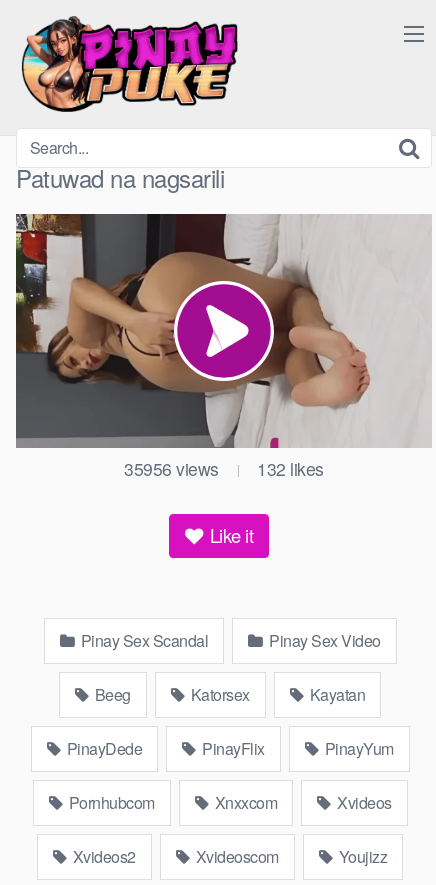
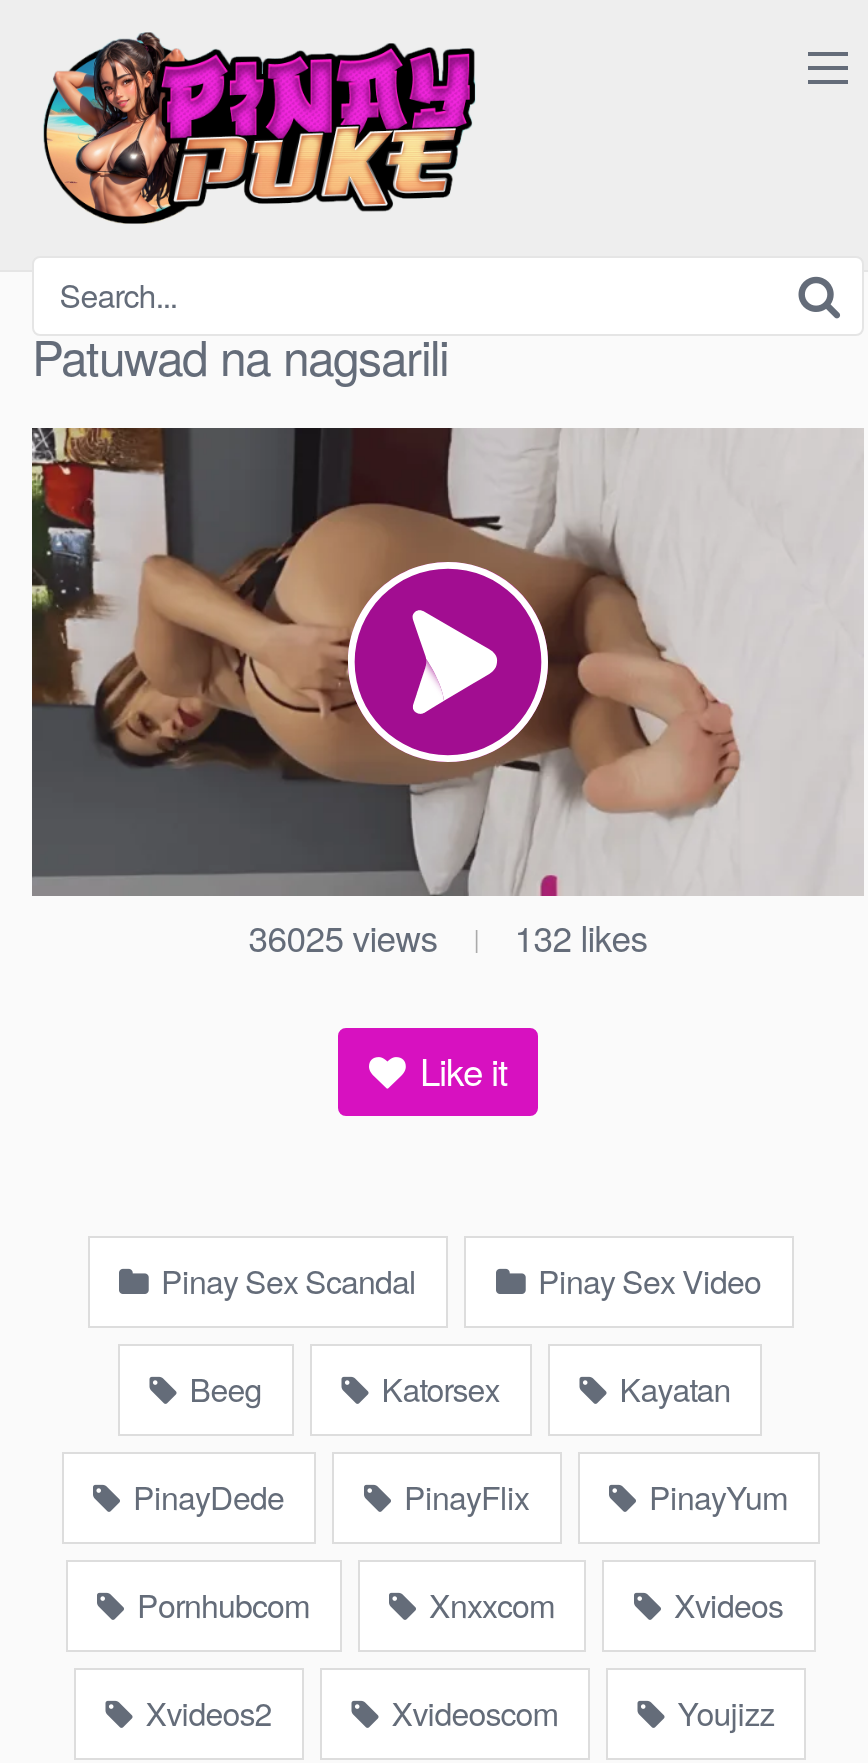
[124,456,219,481] 35956 views -> [248,912,438,962] 36025 views

